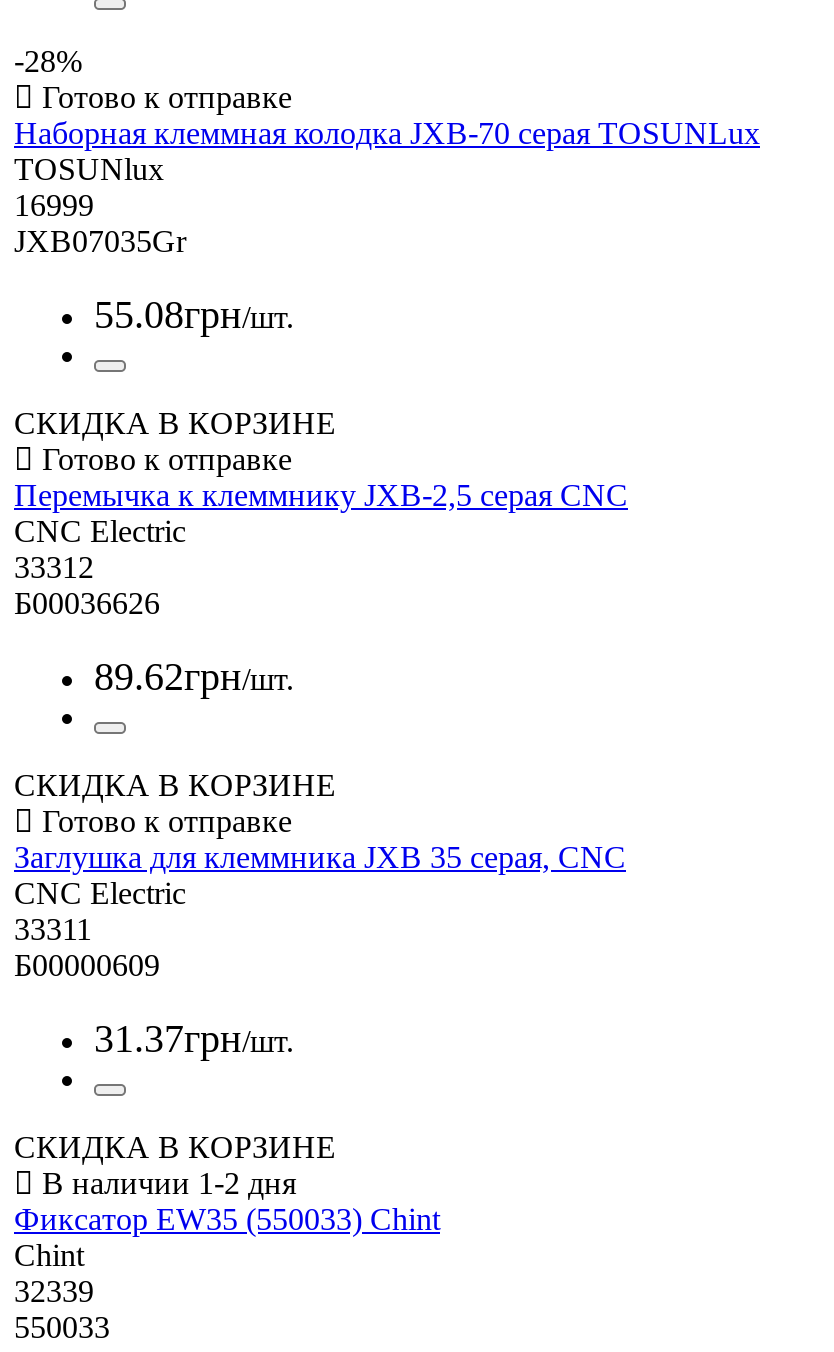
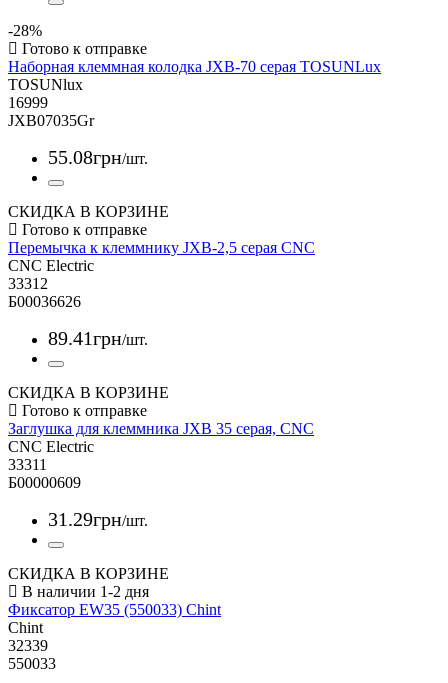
[94,654,294,698] 89.62грн/шт. -> [48,327,148,349] 89.41грн/шт.
[94,1016,294,1060] 31. 37грн/шт. -> [48,508,148,530] 31. 29грн/шт.

